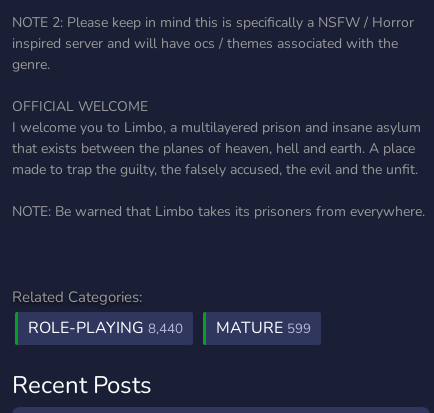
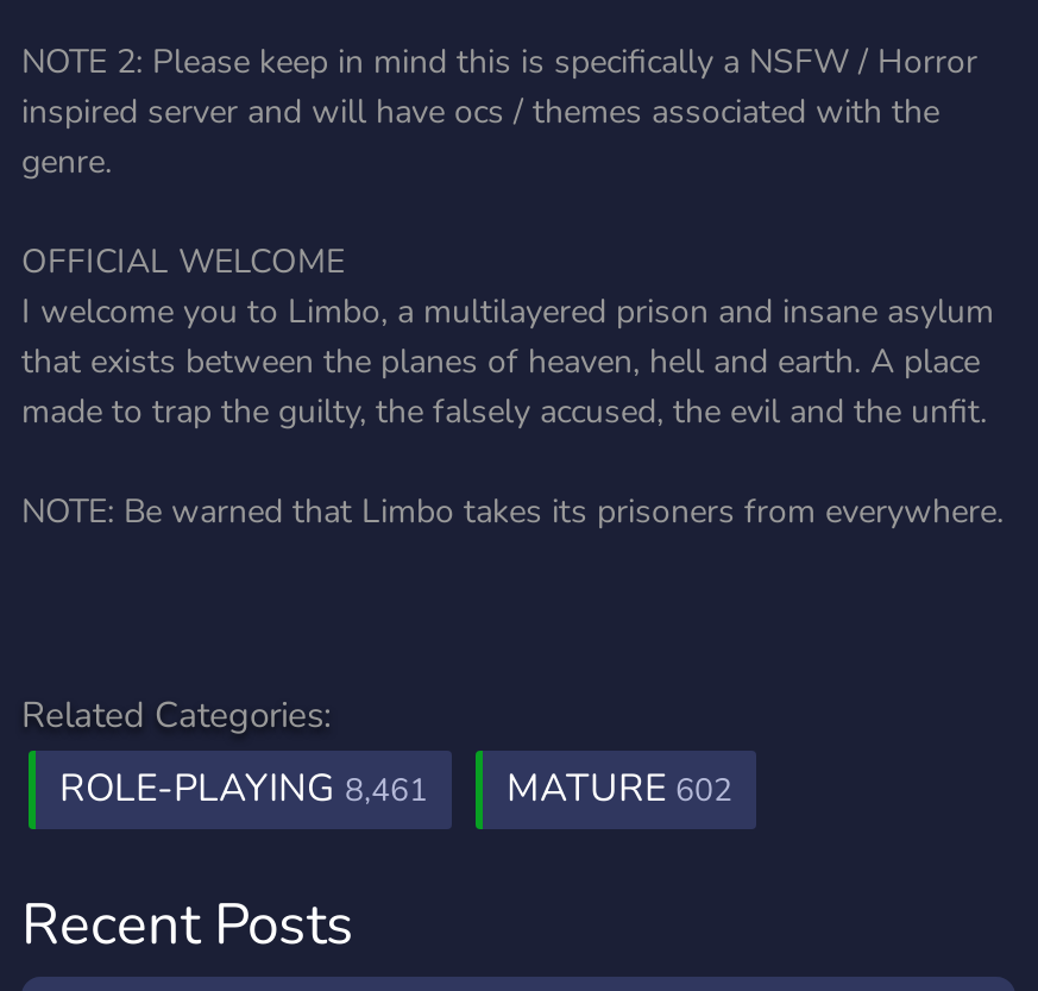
[28,317,183,339] ROLE-PLAYING 8,440 -> [59,763,428,815] ROLE-PLAYING 8,461
[216,317,311,339] MATURE 599 -> [507,763,732,815] MATURE 602

